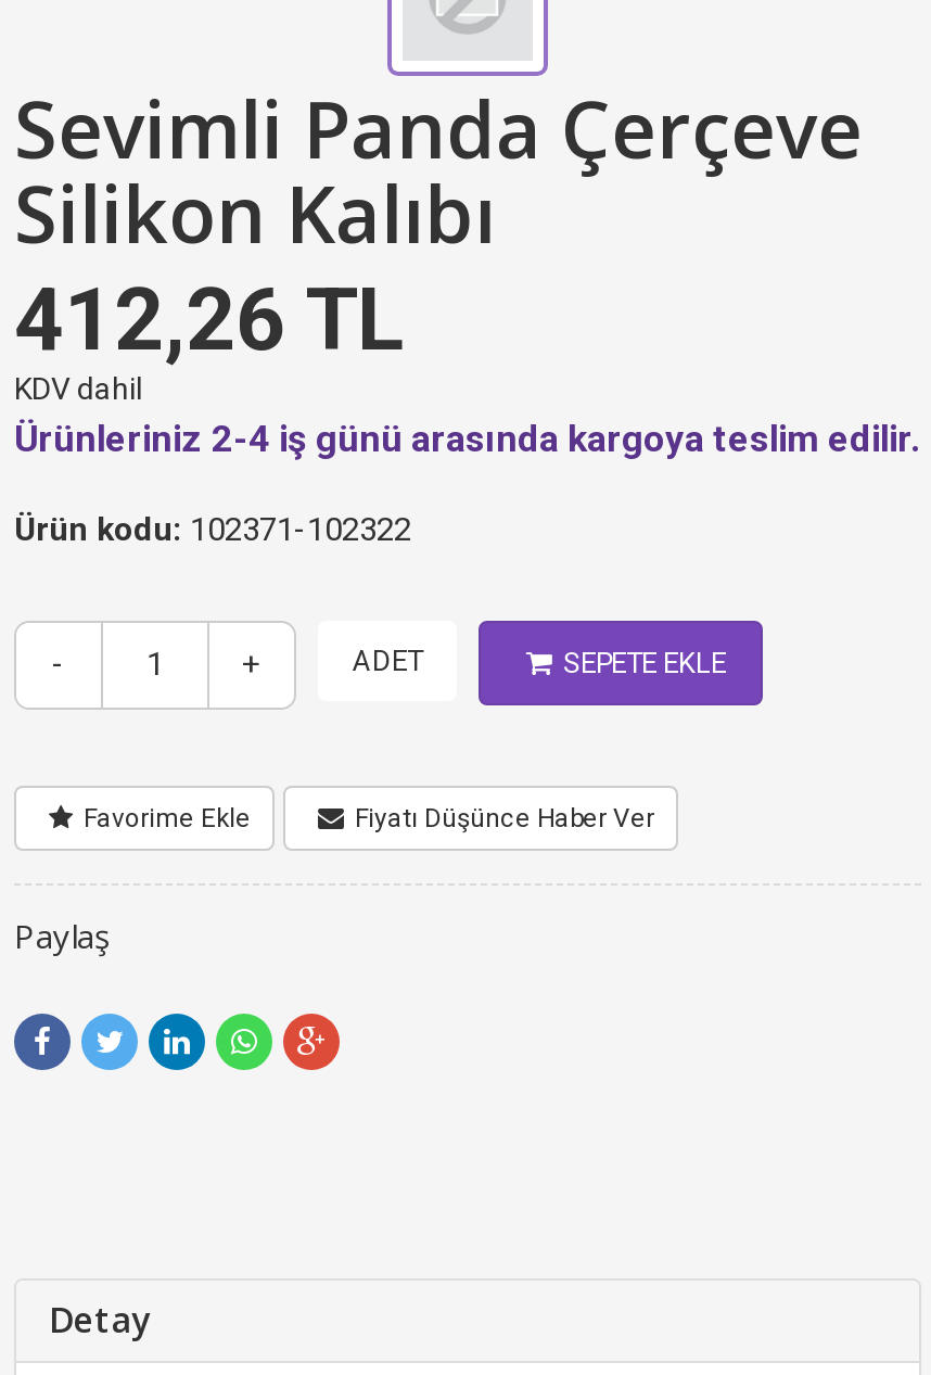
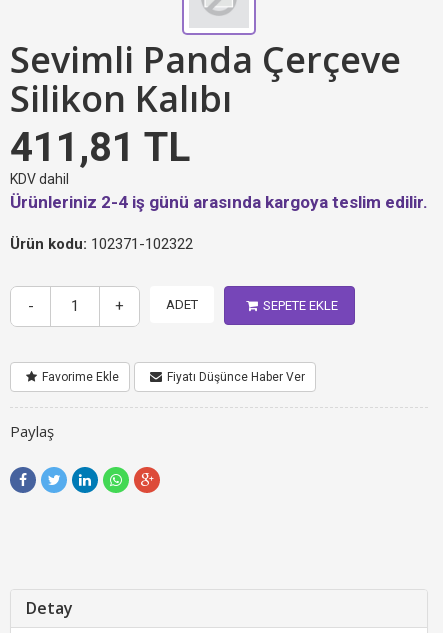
[14,269,405,371] 412,26 TL -> [10,124,190,171] 411,81 TL

